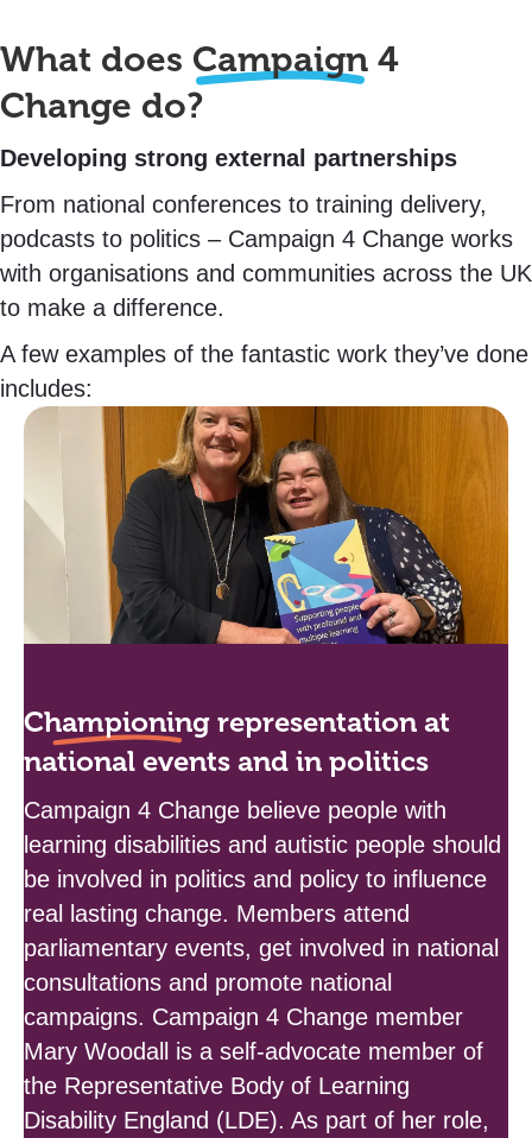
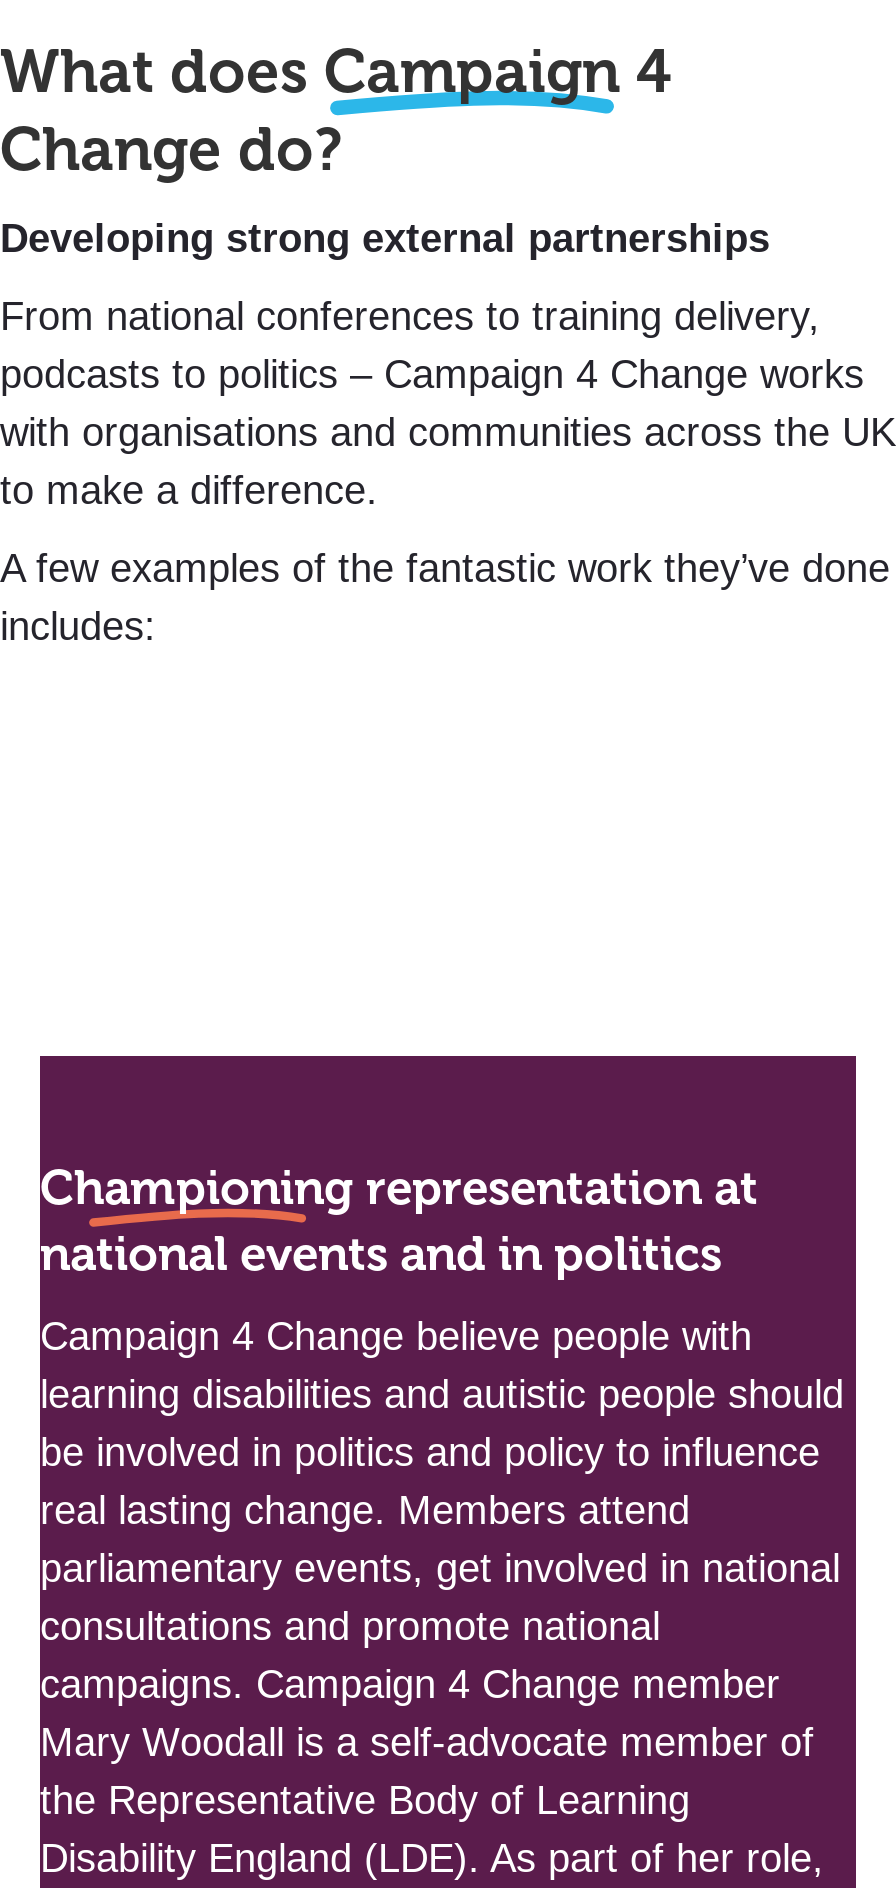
[24,405,509,645] [image] -> none

